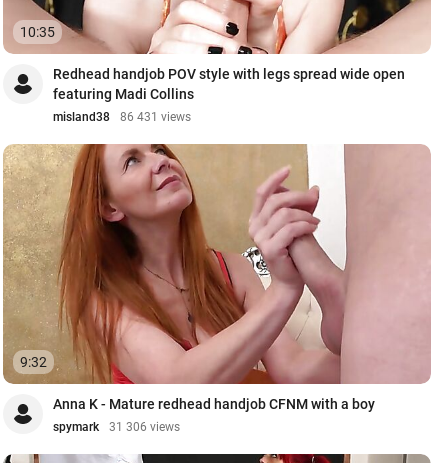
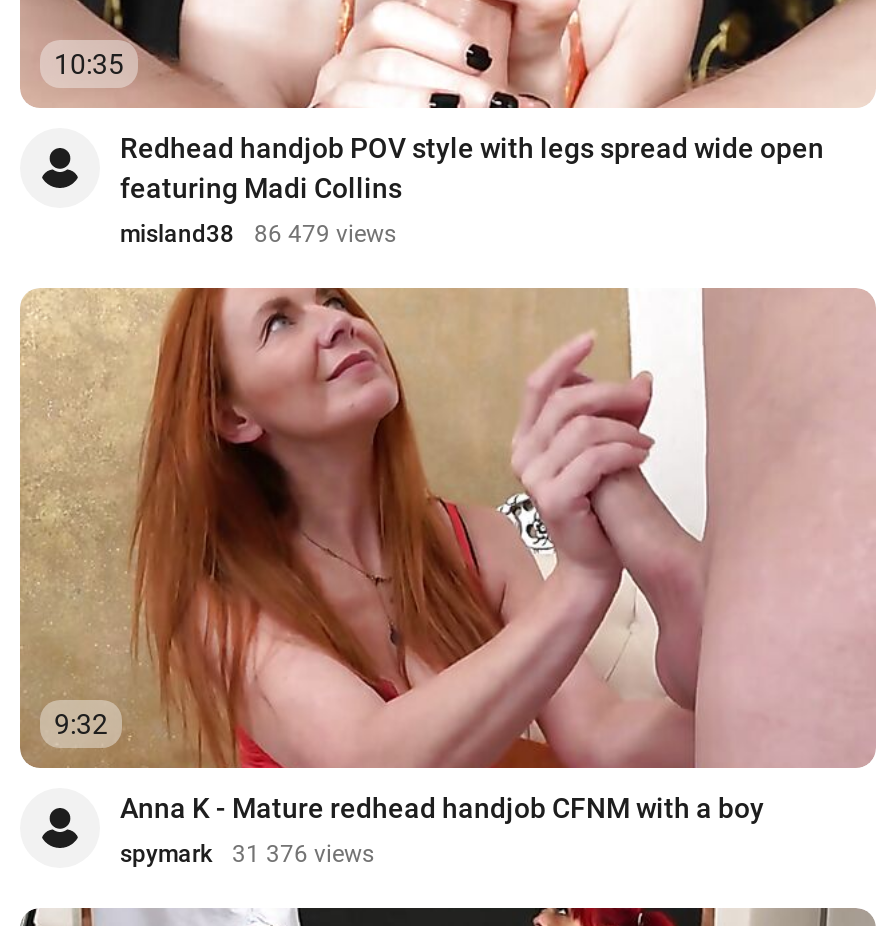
[53,110,191,124] misland38 86 431 views -> [120,220,396,248] misland38 86 479 views
[53,420,180,434] spymark 31 306 views -> [120,839,374,867] spymark 31 376 views

